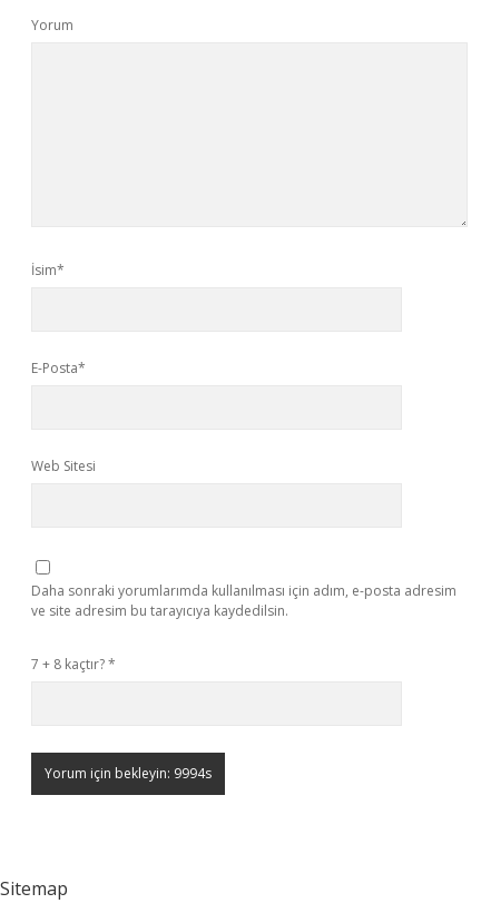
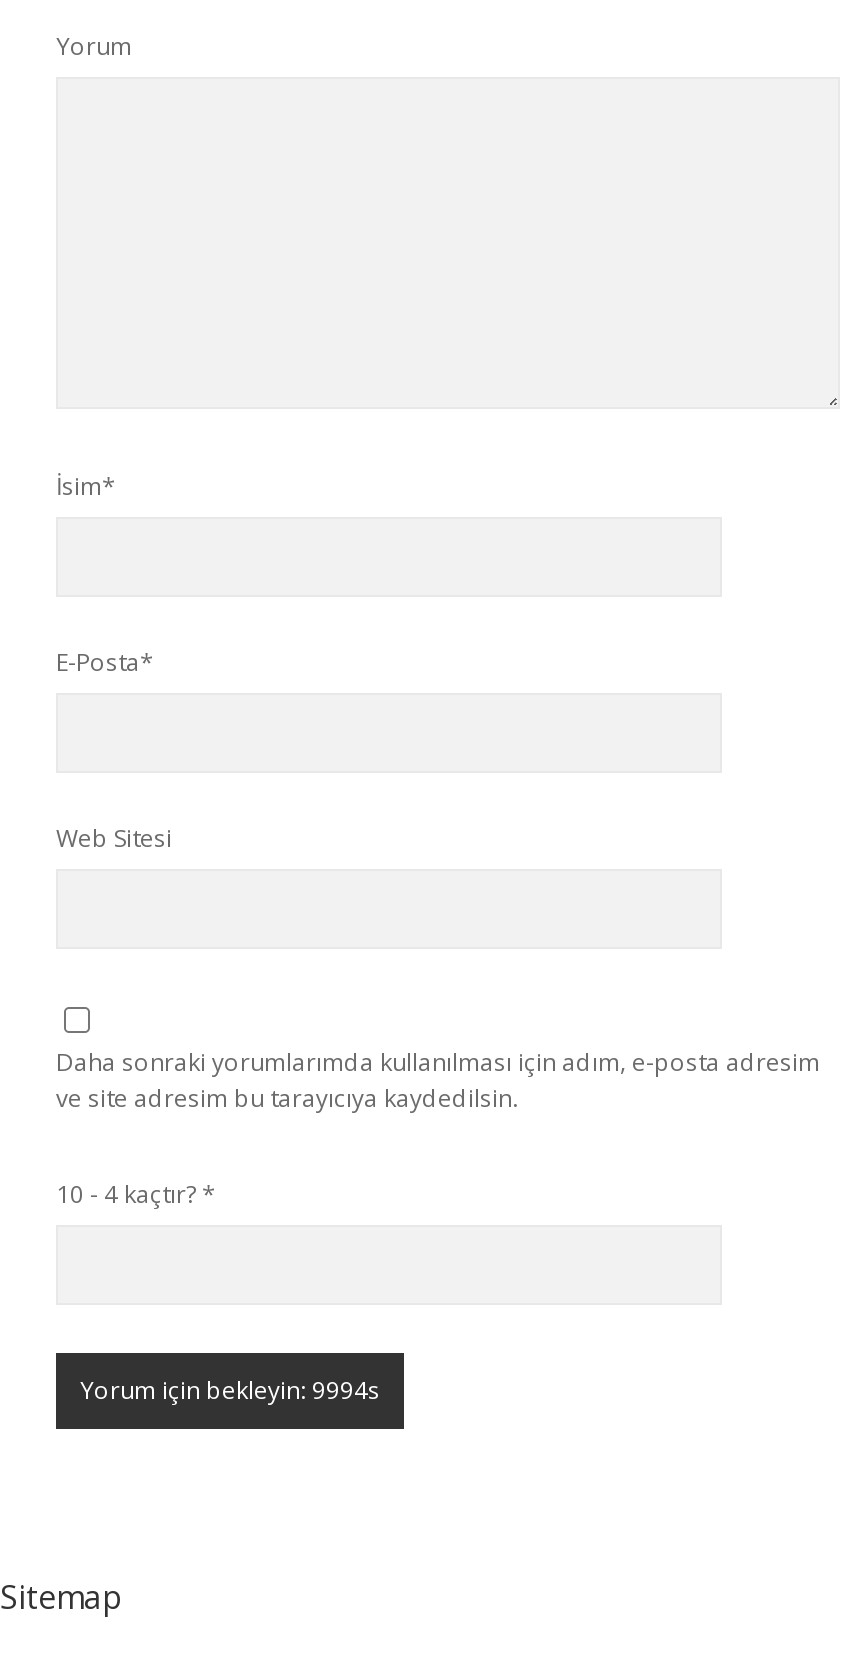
[31,655,116,674] 7 + 8 kaçtır? * -> [56,1177,216,1211] 10 - 4 kaçtır? *

